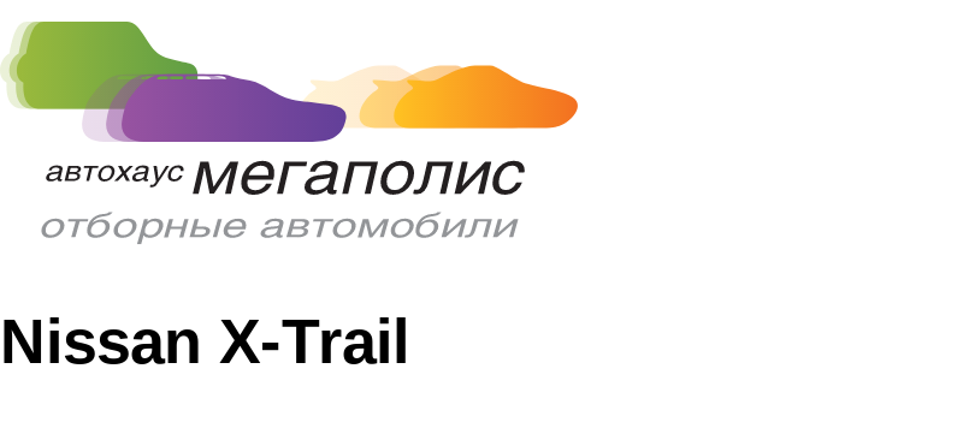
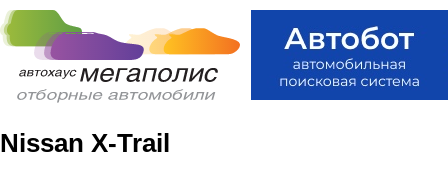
none -> [250,9,445,101] [image]

